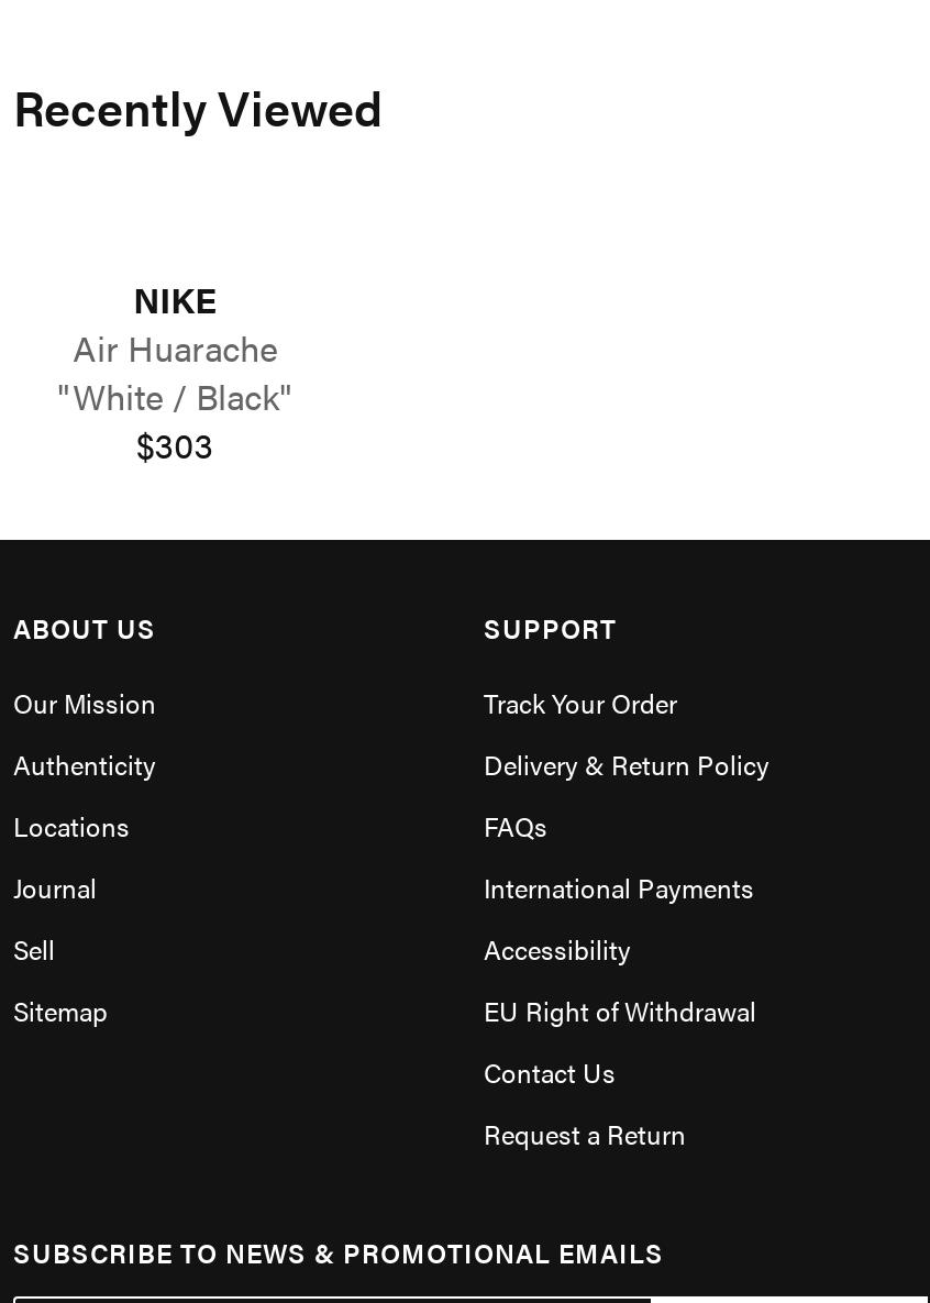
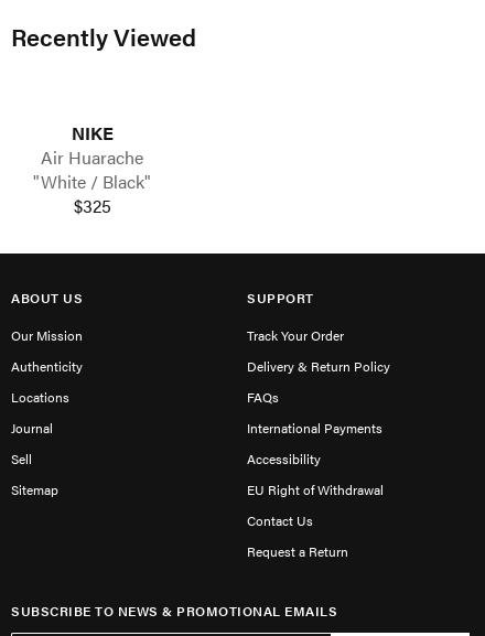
[137,419,213,470] $303 -> [73,193,111,218] $325

